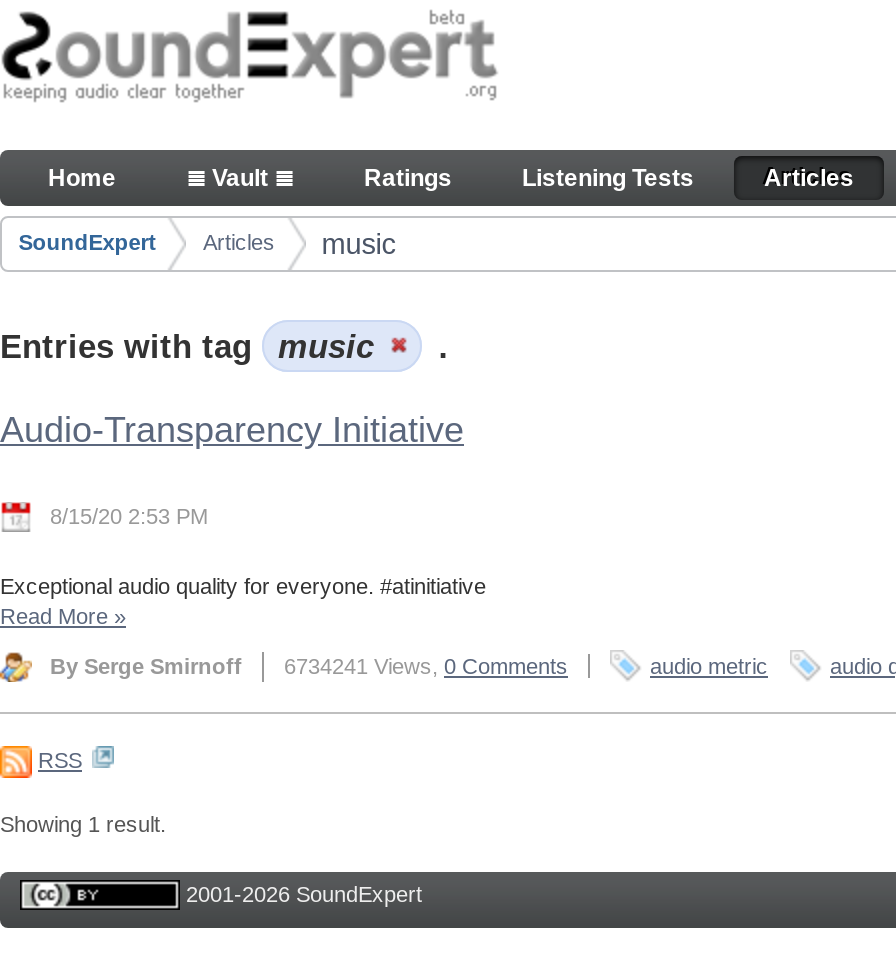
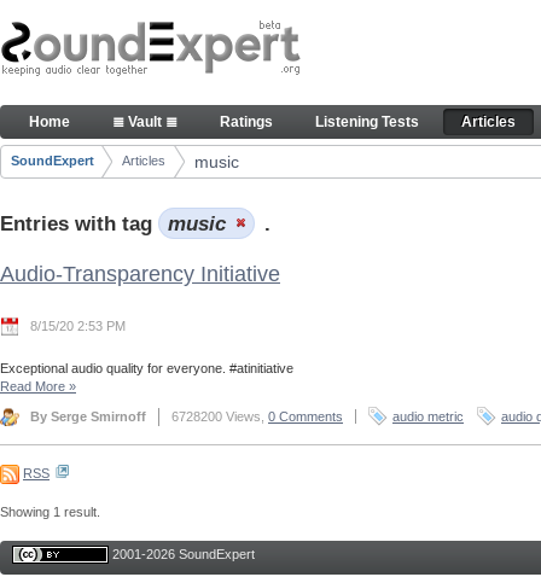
[284,653,568,677] 6734241 Views, 0 Comments -> [171,409,343,423] 6728200 Views, 0 Comments

